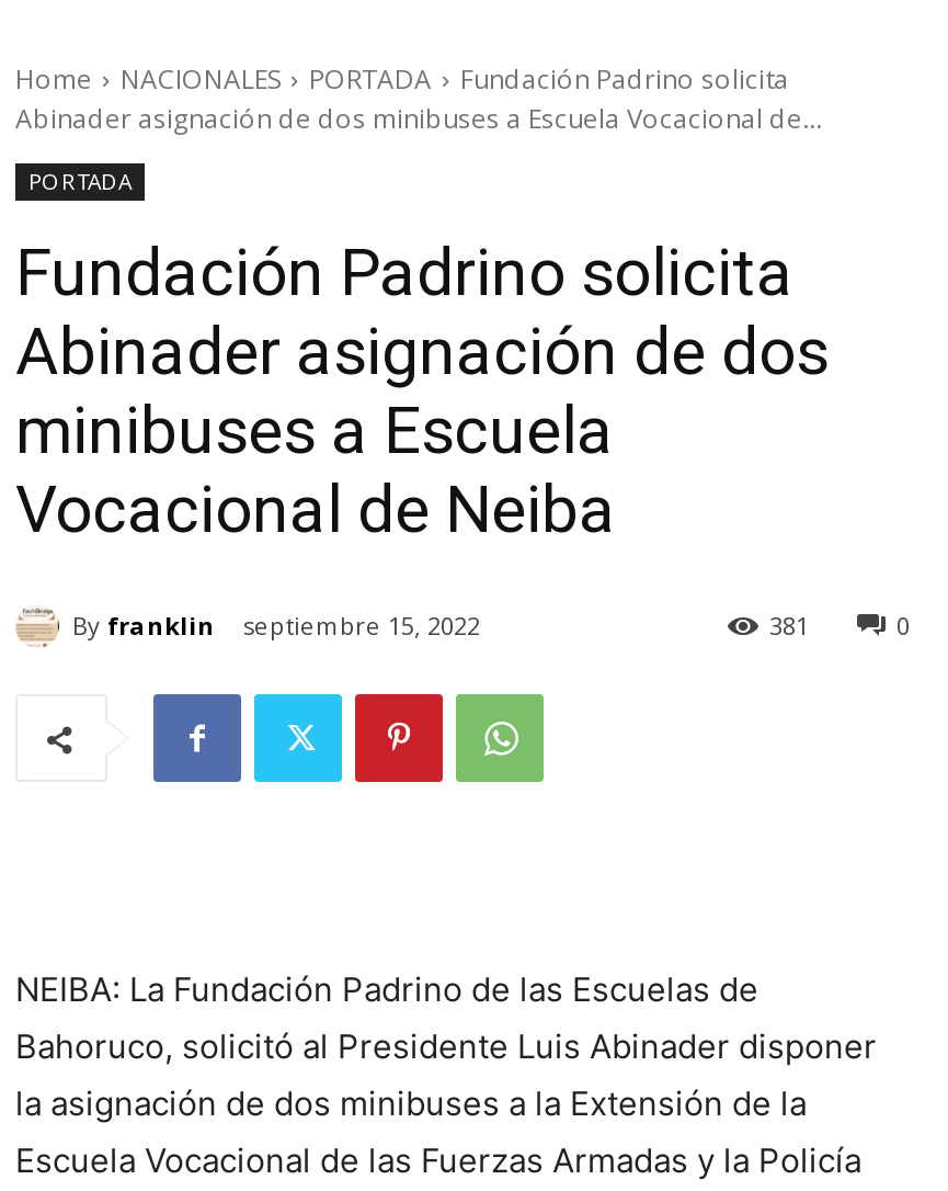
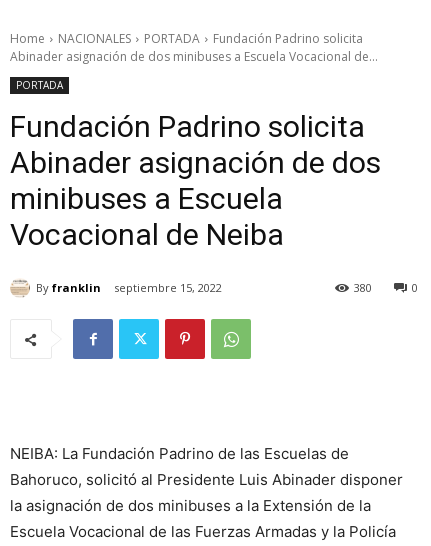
[769,609,809,642] 381 -> [354,280,372,295] 380

